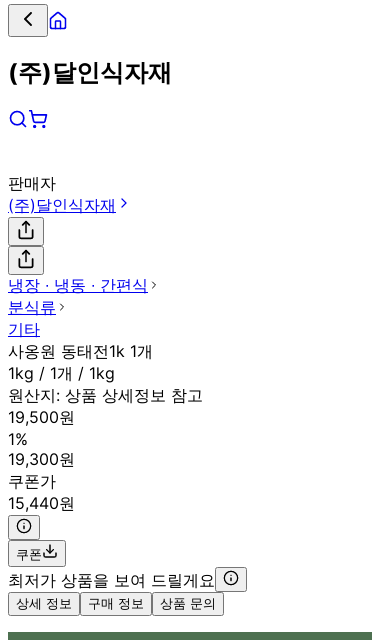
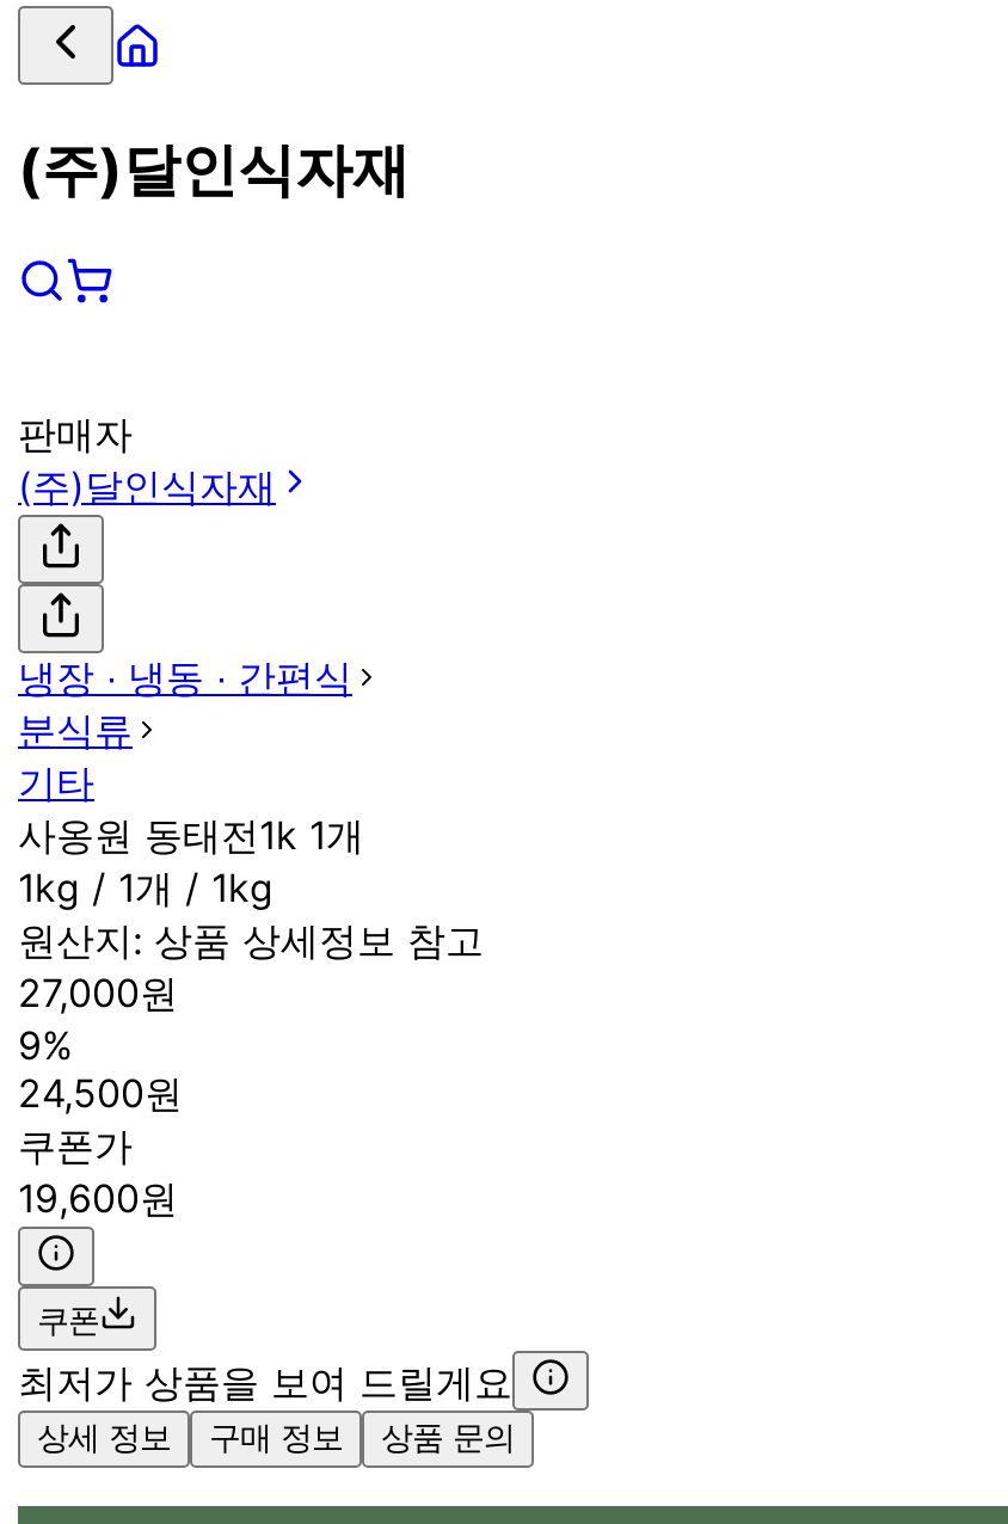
[8,407,75,469] 19,500원 | 1% | 19,300원 -> [18,968,183,1116] 27,000원 | 9% | 24,500원
[8,493,75,513] 15,440원 -> [18,1174,178,1221] 19,600원

